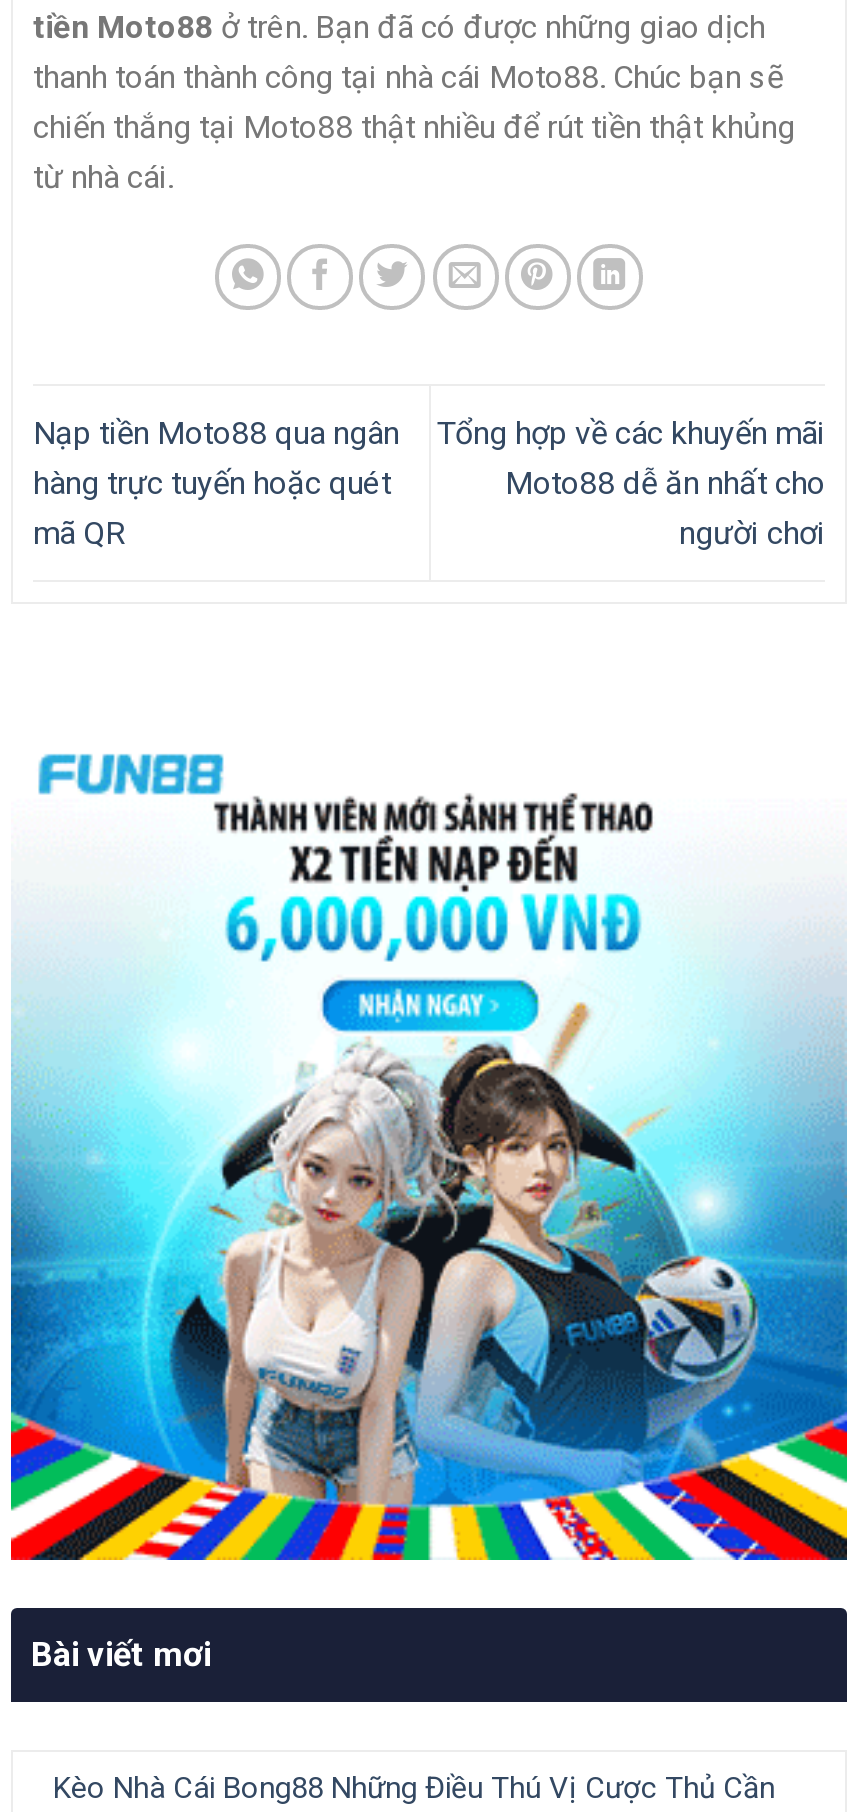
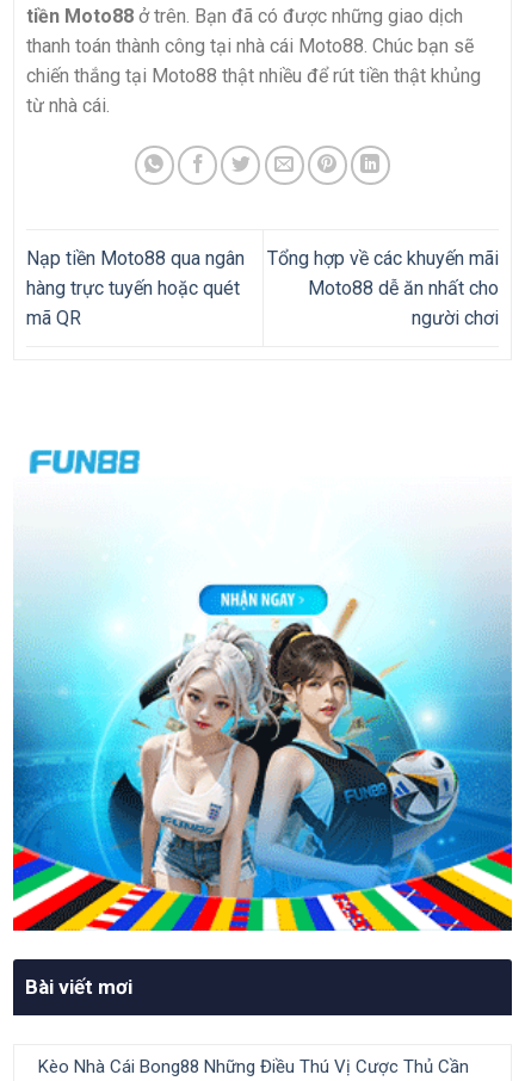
[213,792,655,964] [image] -> none

